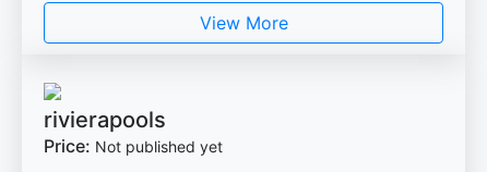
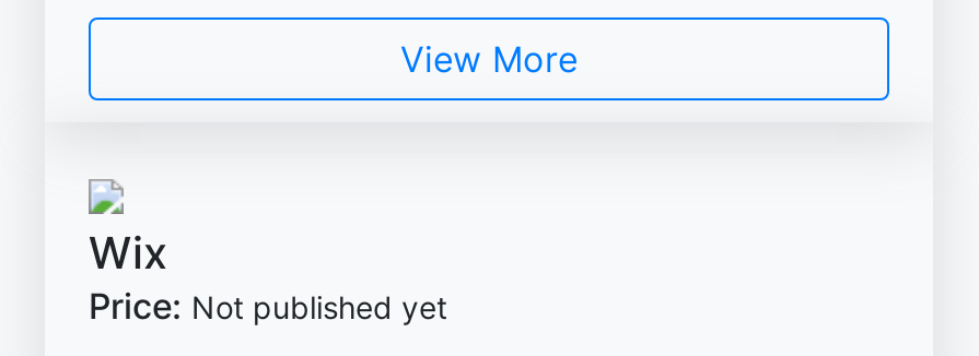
[44,107,166,133] rivierapools -> [89,228,167,280] Wix

